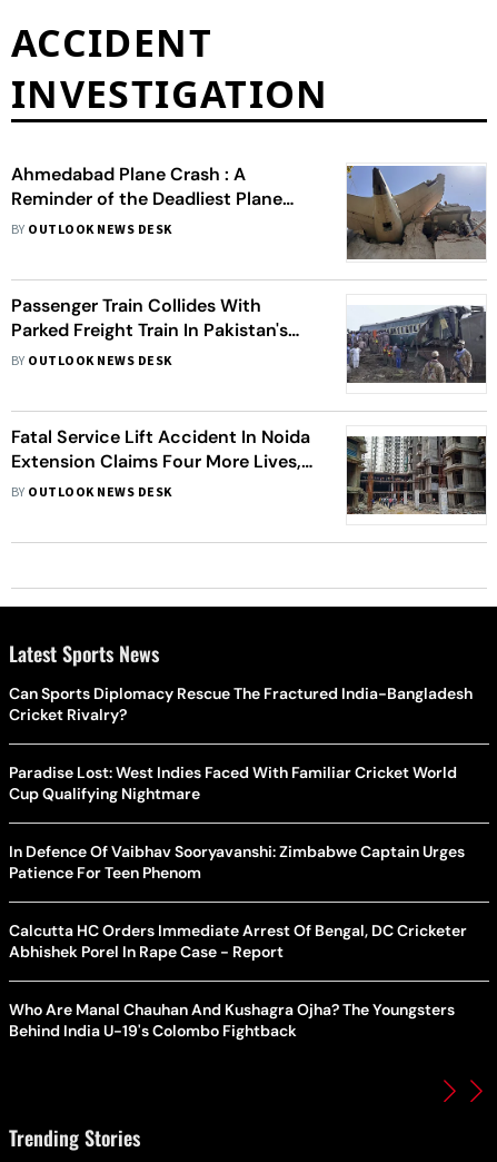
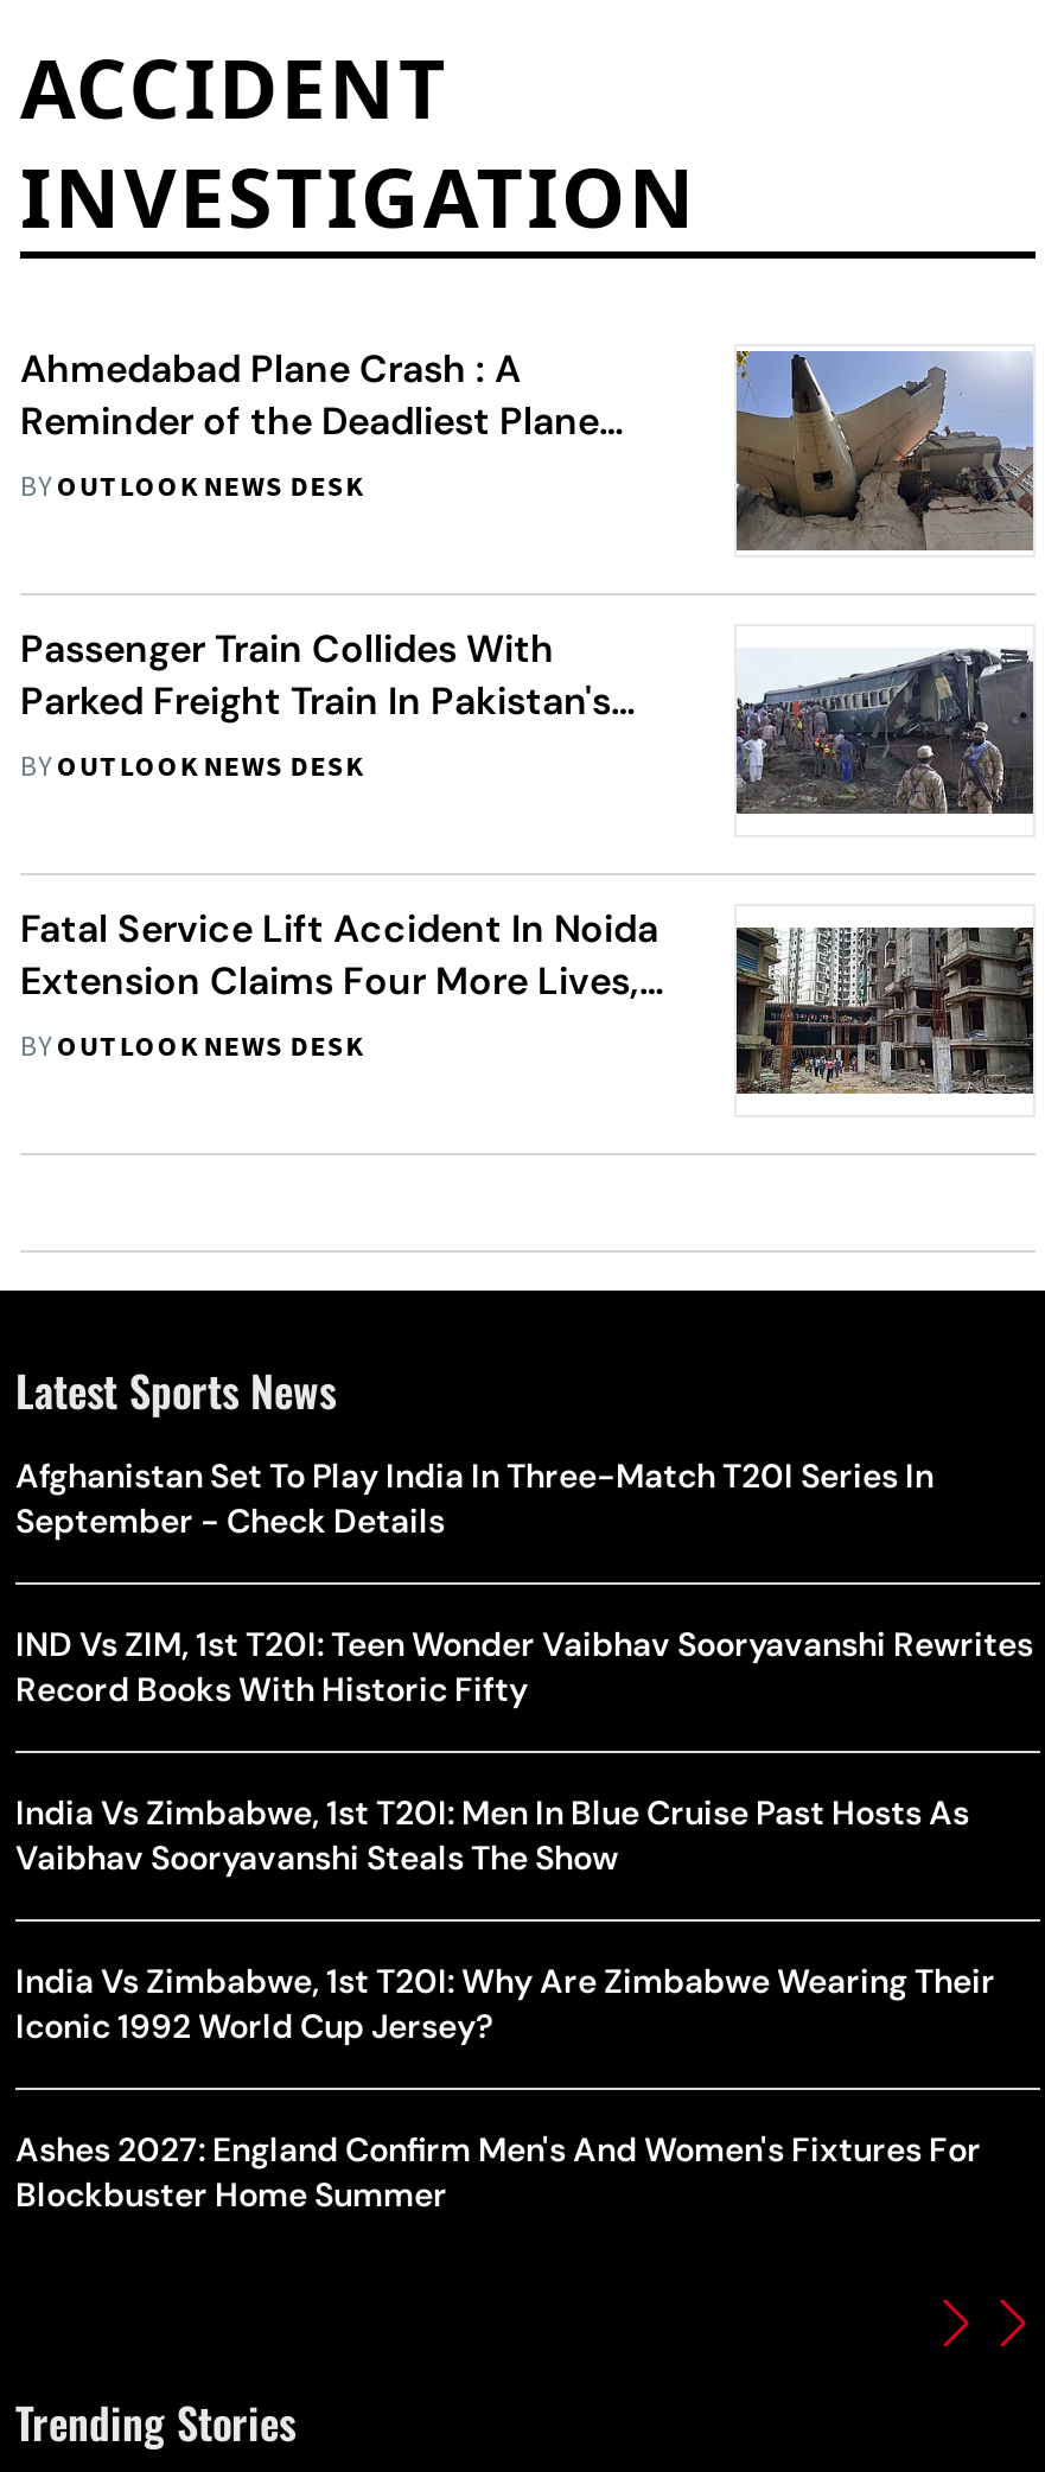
[9,683,473,725] Can Sports Diplomacy Rescue The Fractured India-Bangladesh | Cricket Rivalry? -> [15,1454,934,1542] Afghanistan Set To Play India In Three-Match T20I Series In | September - Check Details
[9,762,457,804] Paradise Lost: West Indies Faced With Familiar Cricket World | Cup Qualifying Nightmare -> [15,1623,1033,1710] IND Vs ZIM, 1st T20I: Teen Wonder Vaibhav Sooryavanshi Rewrites | Record Books With Historic Fifty
[9,841,465,883] In Defence Of Vaibhav Sooryavanshi: Zimbabwe Captain Urges | Patience For Teen Phenom -> [15,1791,969,1879] India Vs Zimbabwe, 1st T20I: Men In Blue Cruise Past Hosts As | Vaibhav Sooryavanshi Steals The Show
[9,920,467,962] Calcutta HC Orders Immediate Arrest Of Bengal, DC Cricketer | Abhishek Porel In Rape Case - Report -> [15,1960,995,2047] India Vs Zimbabwe, 1st T20I: Why Are Zimbabwe Wearing Their | Iconic 1992 World Cup Jersey?
[9,999,455,1041] Who Are Manal Chauhan And Kushagra Ojha? The Youngsters | Behind India U-19's Colombo Fightback -> [15,2128,981,2216] Ashes 2027: England Confirm Men's And Women's Fixtures For | Blockbuster Home Summer

